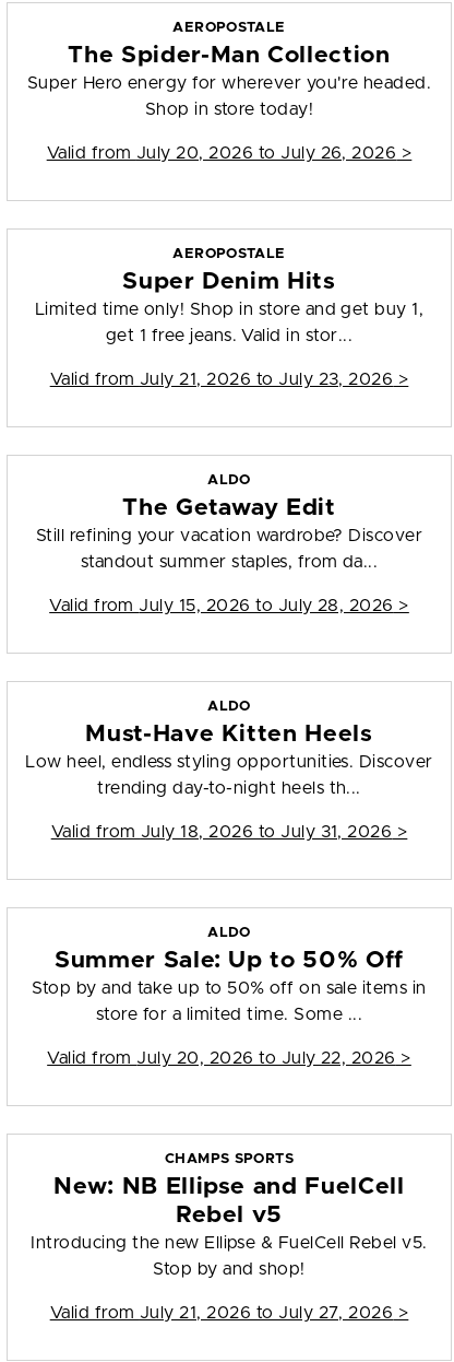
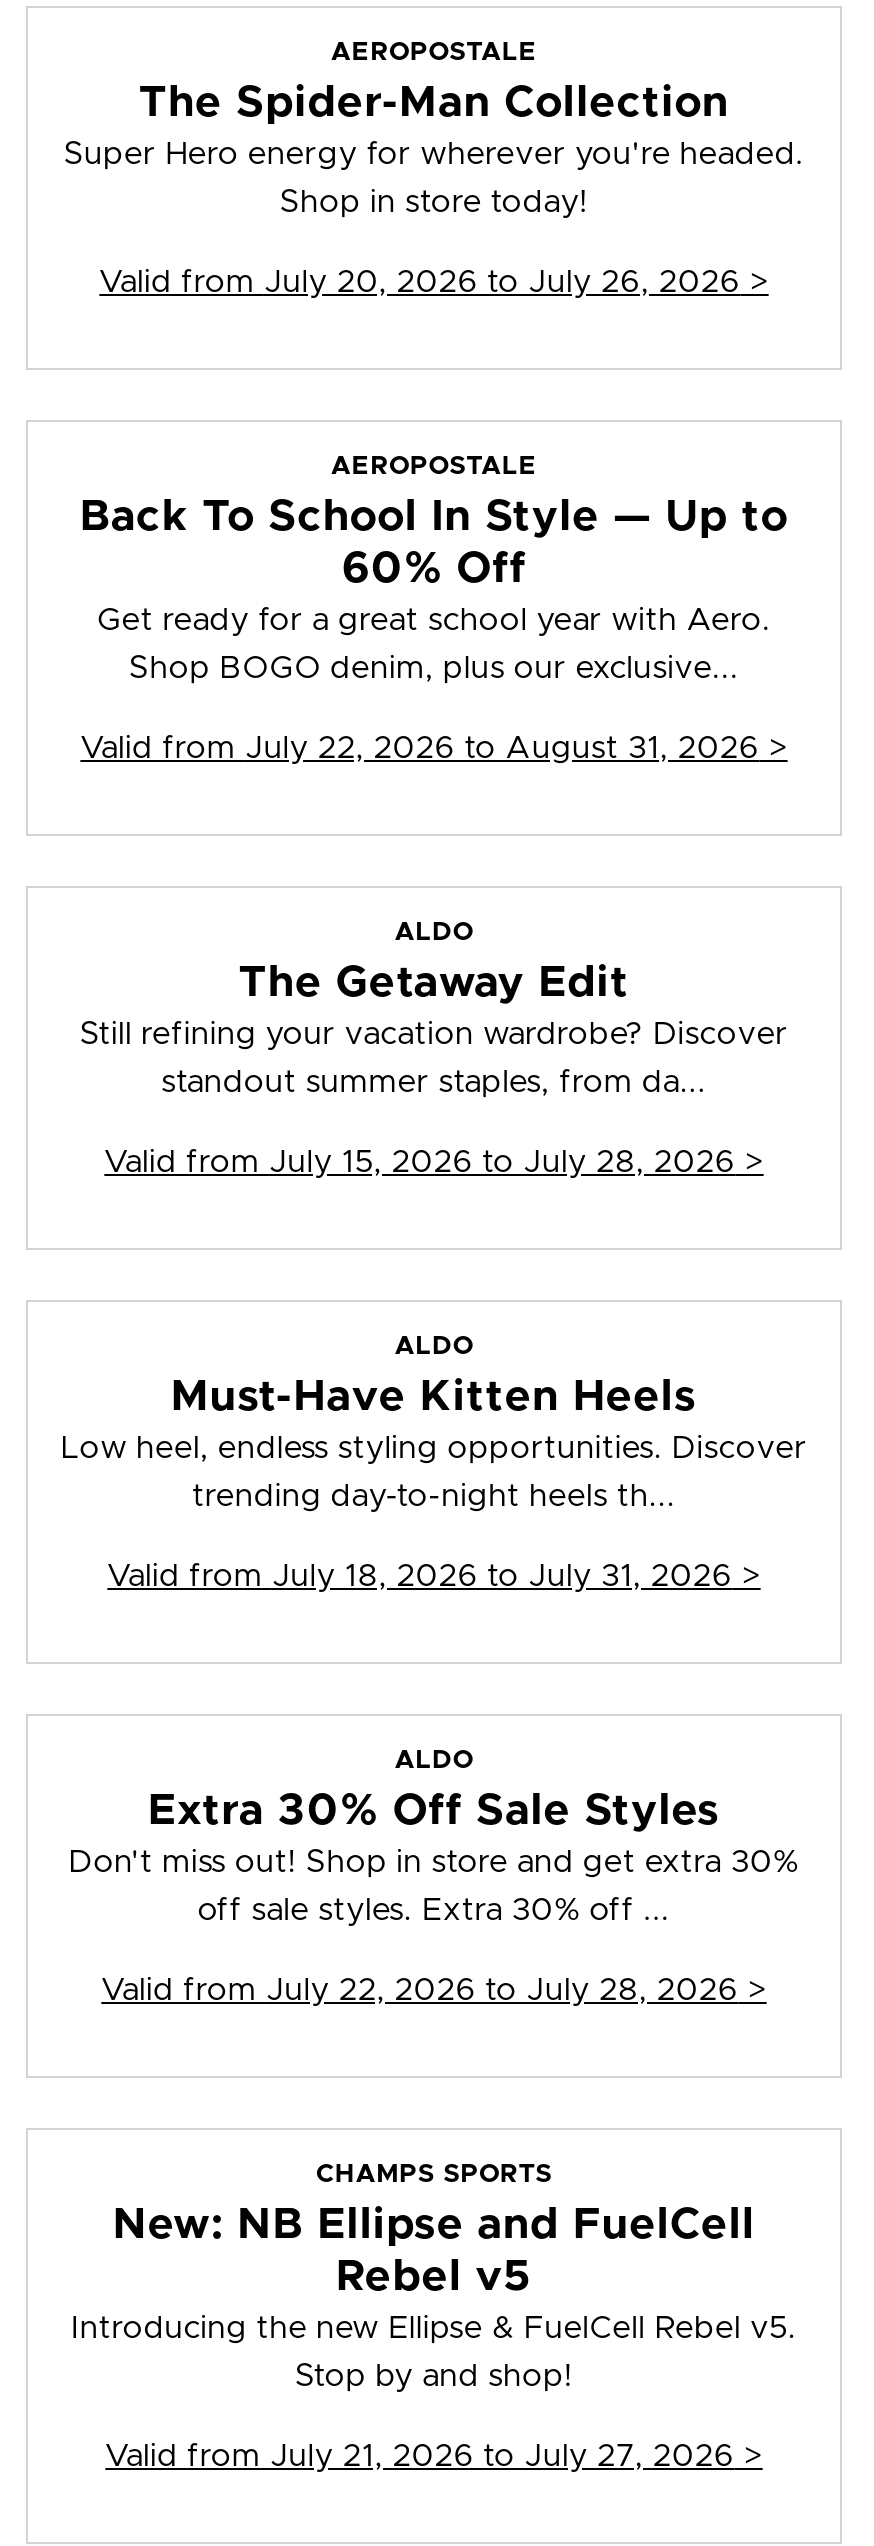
[35,270,424,318] Super Denim Hits | Limited time only! Shop in store and get buy 1, -> [80,496,788,636] Back To School In Style — Up to | 60% Off | Get ready for a great school year with Aero.
[106,327,353,345] get 1 free jeans. Valid in stor... -> [129,652,739,684] Shop BOGO denim, plus our exclusive...
[50,371,408,388] Valid from July 21, 2026 to July 23, 2026 > -> [80,732,788,764] Valid from July 22, 2026 to August 31, 2026 >
[32,949,426,997] Summer Sale: Up to 50% Off | Stop by and take up to 50% off on sale items in -> [68,1790,800,1878] Extra 30% Off Sale Styles | Don't miss out! Shop in store and get extra 30%
[96,1006,363,1023] store for a limited time. Some ... -> [198,1894,670,1926] off sale styles. Extra 30% off ...
[47,1050,411,1067] Valid from July 20, 2026 to July 22, 2026 > -> [101,1974,767,2006] Valid from July 22, 2026 to July 28, 2026 >

